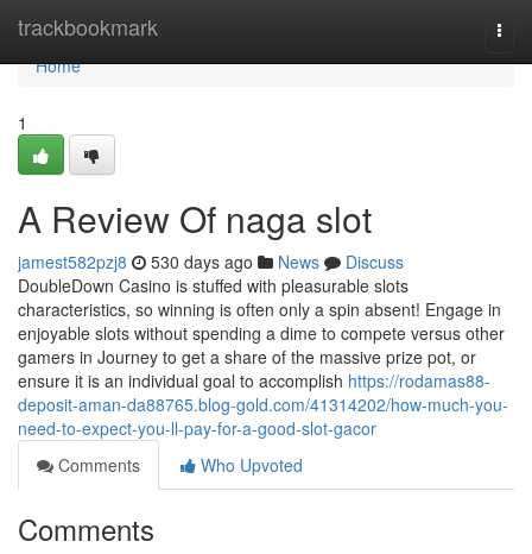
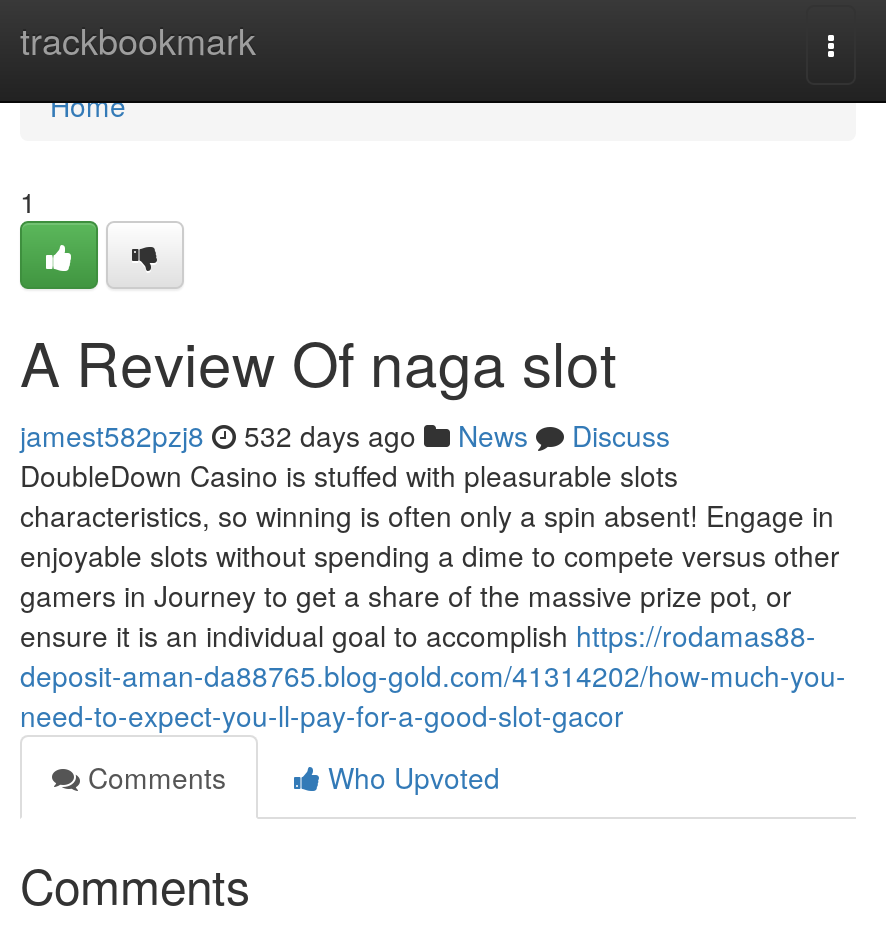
[18,250,404,273] jamest582pzj8 530 days ago News Discuss -> [20,415,670,455] jamest582pzj8 532 days ago News Discuss

